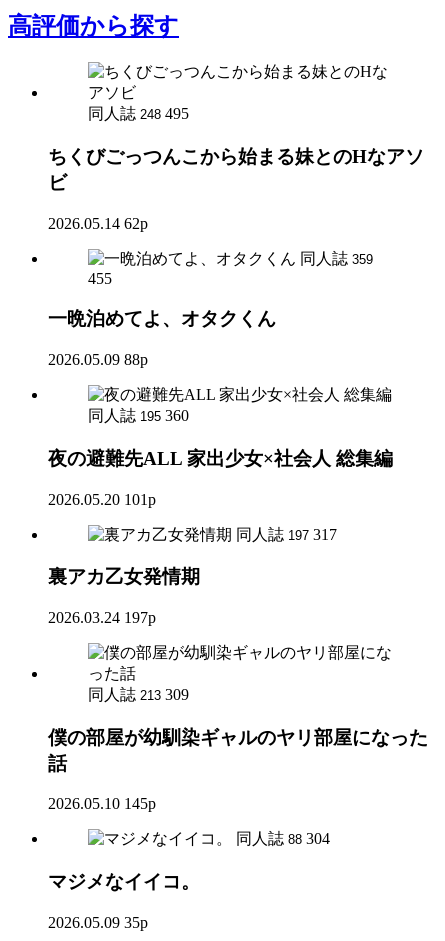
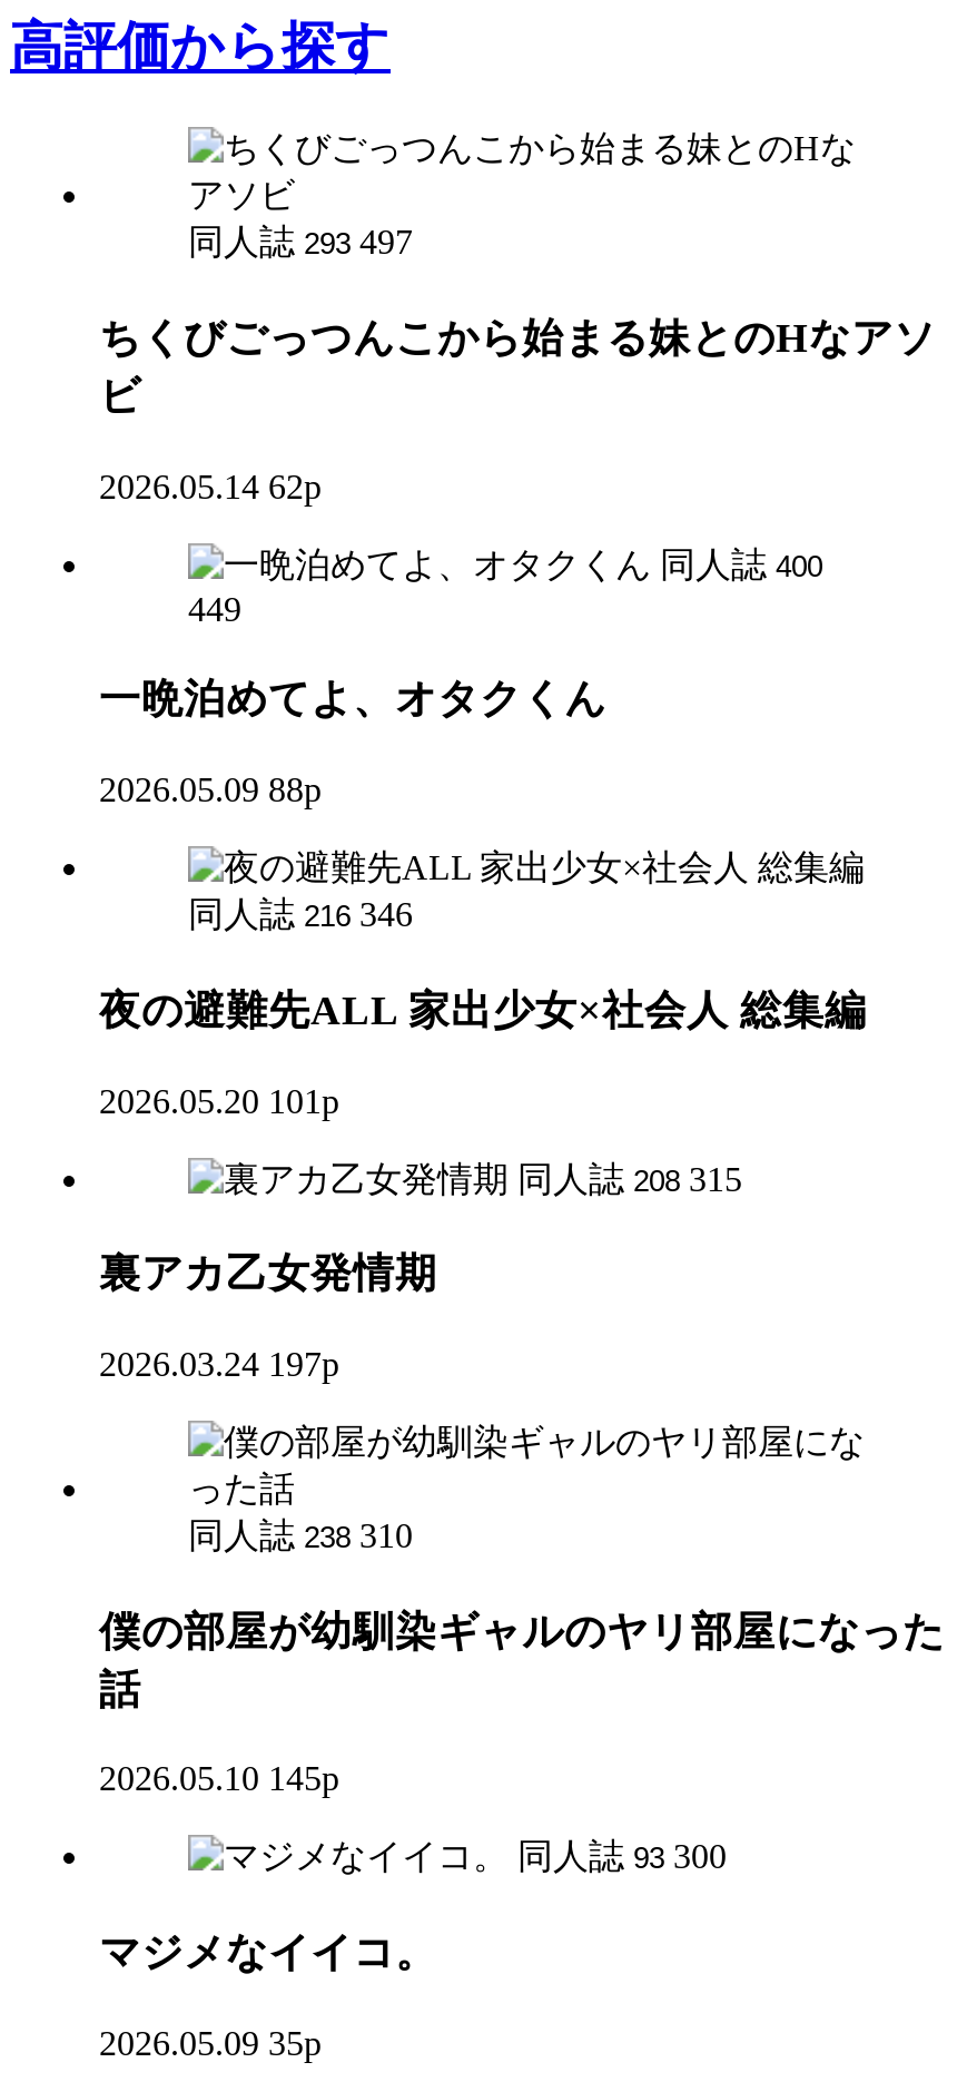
[88,105,189,122] 同人誌 248 495 -> [188,223,413,261] 同人誌 293 497
[300,250,373,267] 同人誌 359 -> [660,545,822,583] 同人誌 400
[88,270,112,287] 455 -> [188,589,241,627] 449
[88,407,189,424] 同人誌 195 360 -> [188,895,413,933] 同人誌 216 346
[236,525,337,542] 同人誌 197 317 -> [517,1159,742,1197] 同人誌 208 315
[88,686,189,703] 同人誌 213 309 -> [188,1516,413,1554] 同人誌 238 310
[236,830,330,847] 同人誌 88 304 -> [517,1838,727,1876] 同人誌 93 300

